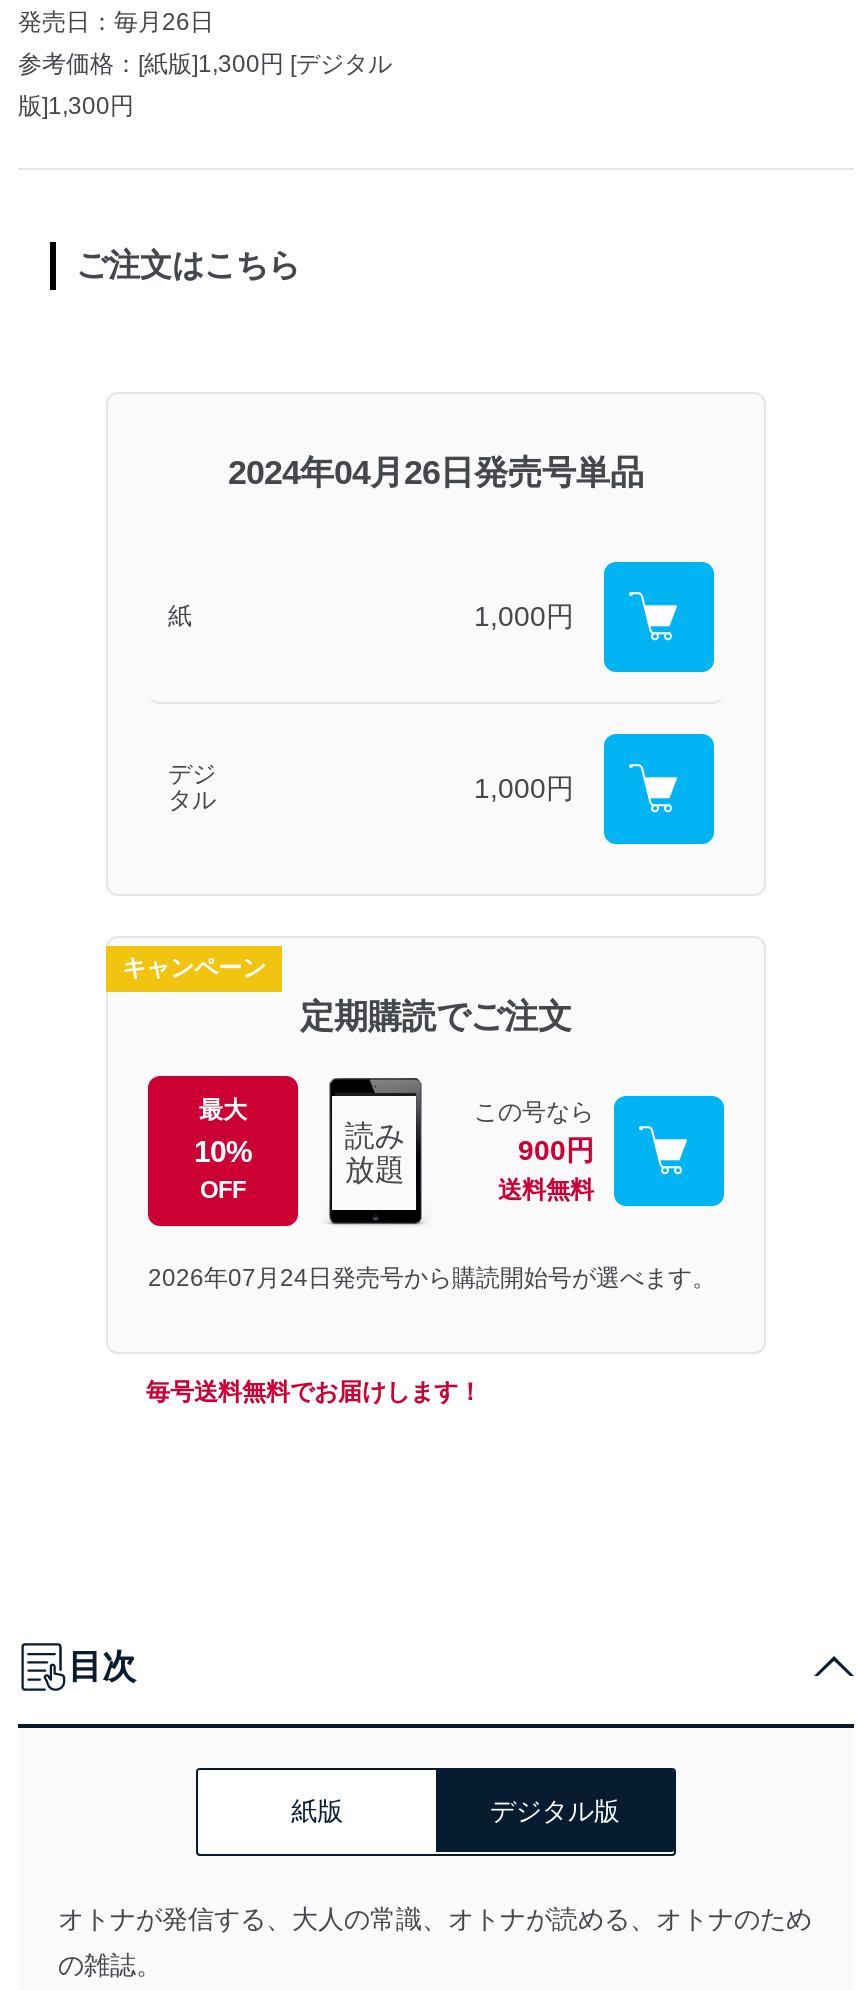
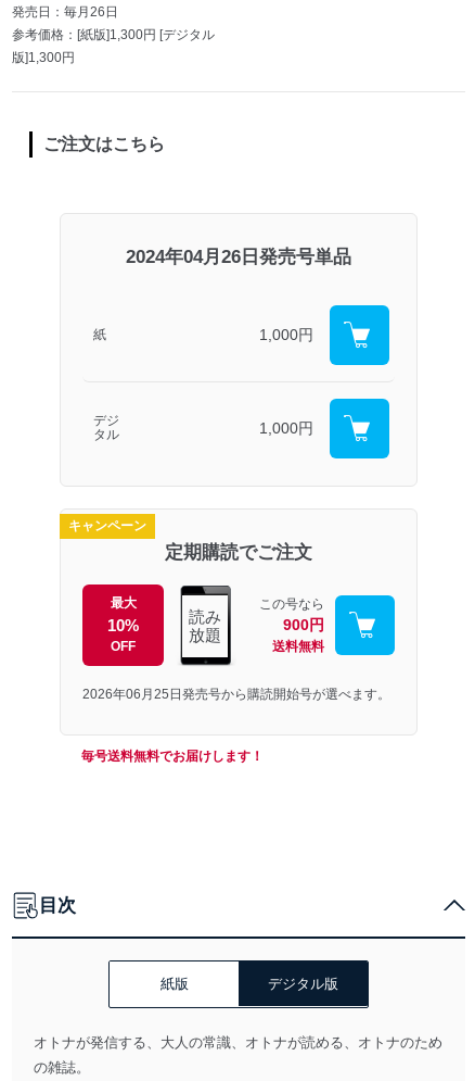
[148,1263,716,1291] 2026年07月24日発売号から購読開始号が選べます。 -> [82,686,390,701] 2026年06月25日発売号から購読開始号が選べます。

